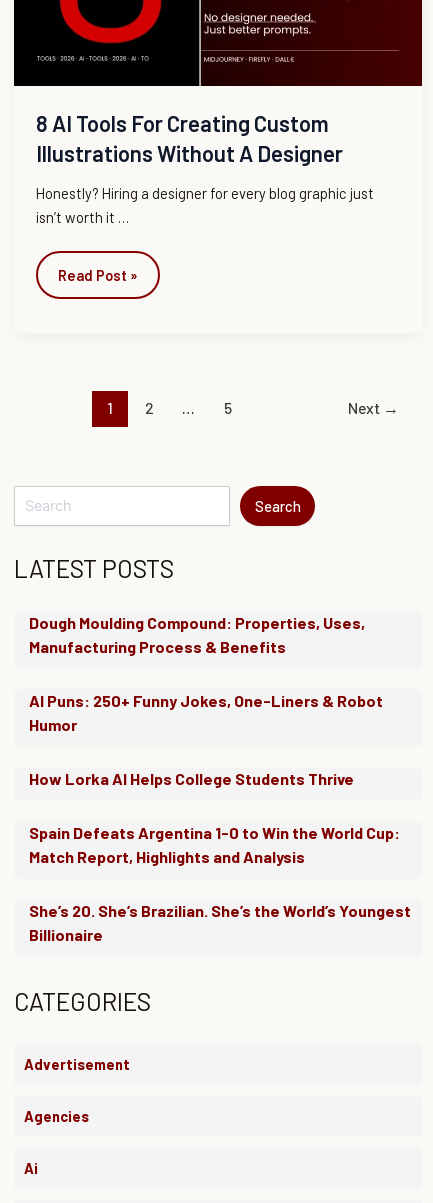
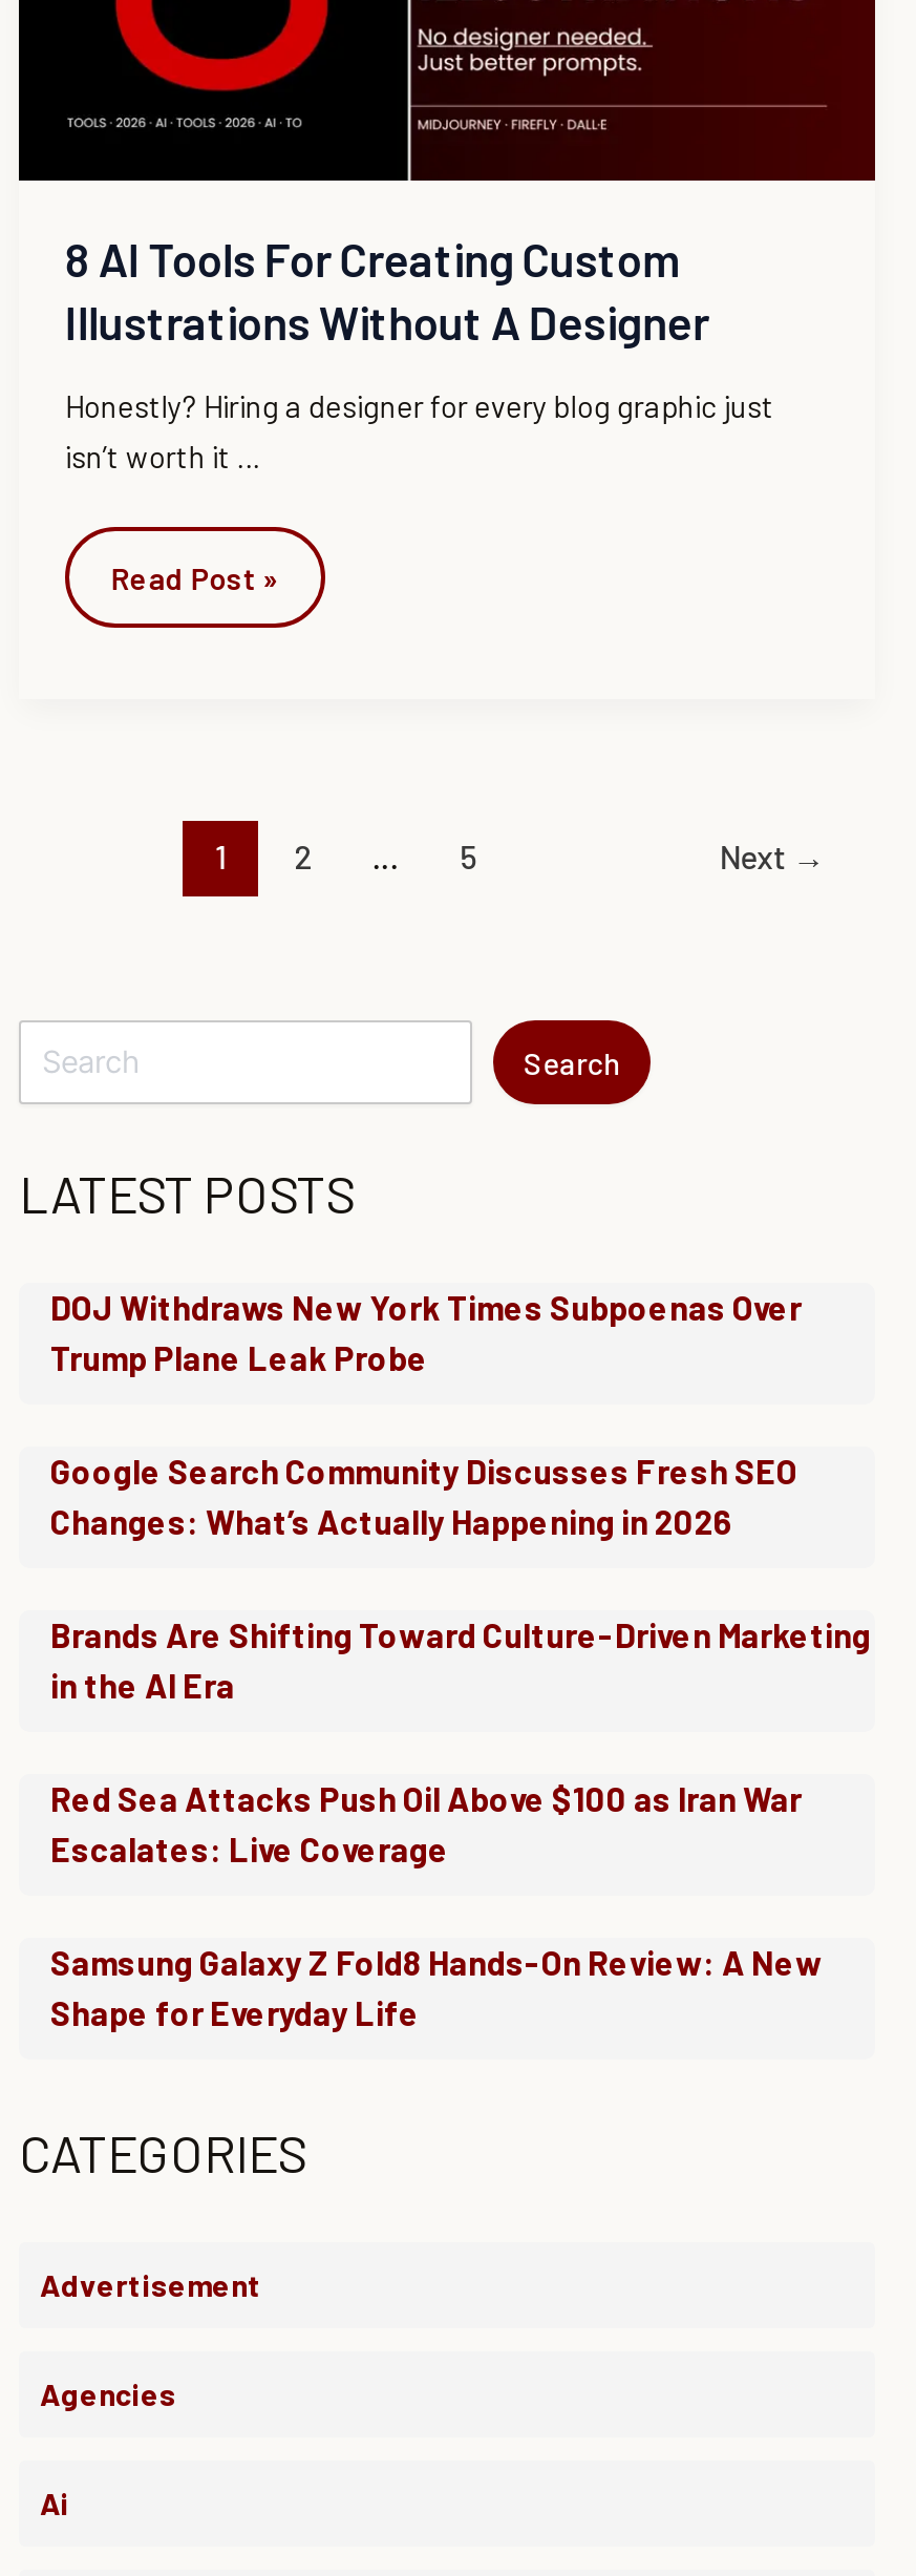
[29,613,365,656] Dough Moulding Compound: Properties, Uses, | Manufacturing Process & Benefits -> [50,1287,802,1377] DOJ Withdraws New York Times Subpoenas Over | Trump Plane Leak Probe
[29,691,383,734] AI Puns: 250+ Funny Jokes, One-Liners & Robot | Humor -> [50,1451,797,1541] Google Search Community Discusses Fresh SEO | Changes: What’s Actually Happening in 2026
[29,769,354,788] How Lorka AI Helps College Students Thrive -> [50,1615,871,1705] Brands Are Shifting Toward Culture-Driven Marketing | in the AI Era
[29,823,400,866] Spain Defeats Argentina 1-0 to Win the World Cup: | Match Report, Highlights and Analysis -> [50,1778,802,1869] Red Sea Attacks Push Oil Above $100 as Iran War | Escalates: Live Coverage
[29,901,411,944] She’s 20. She’s Brazilian. She’s the World’s Youngest | Billionaire -> [50,1942,823,2032] Samsung Galaxy Z Fold8 Hands-On Review: A New | Shape for Everyday Life

